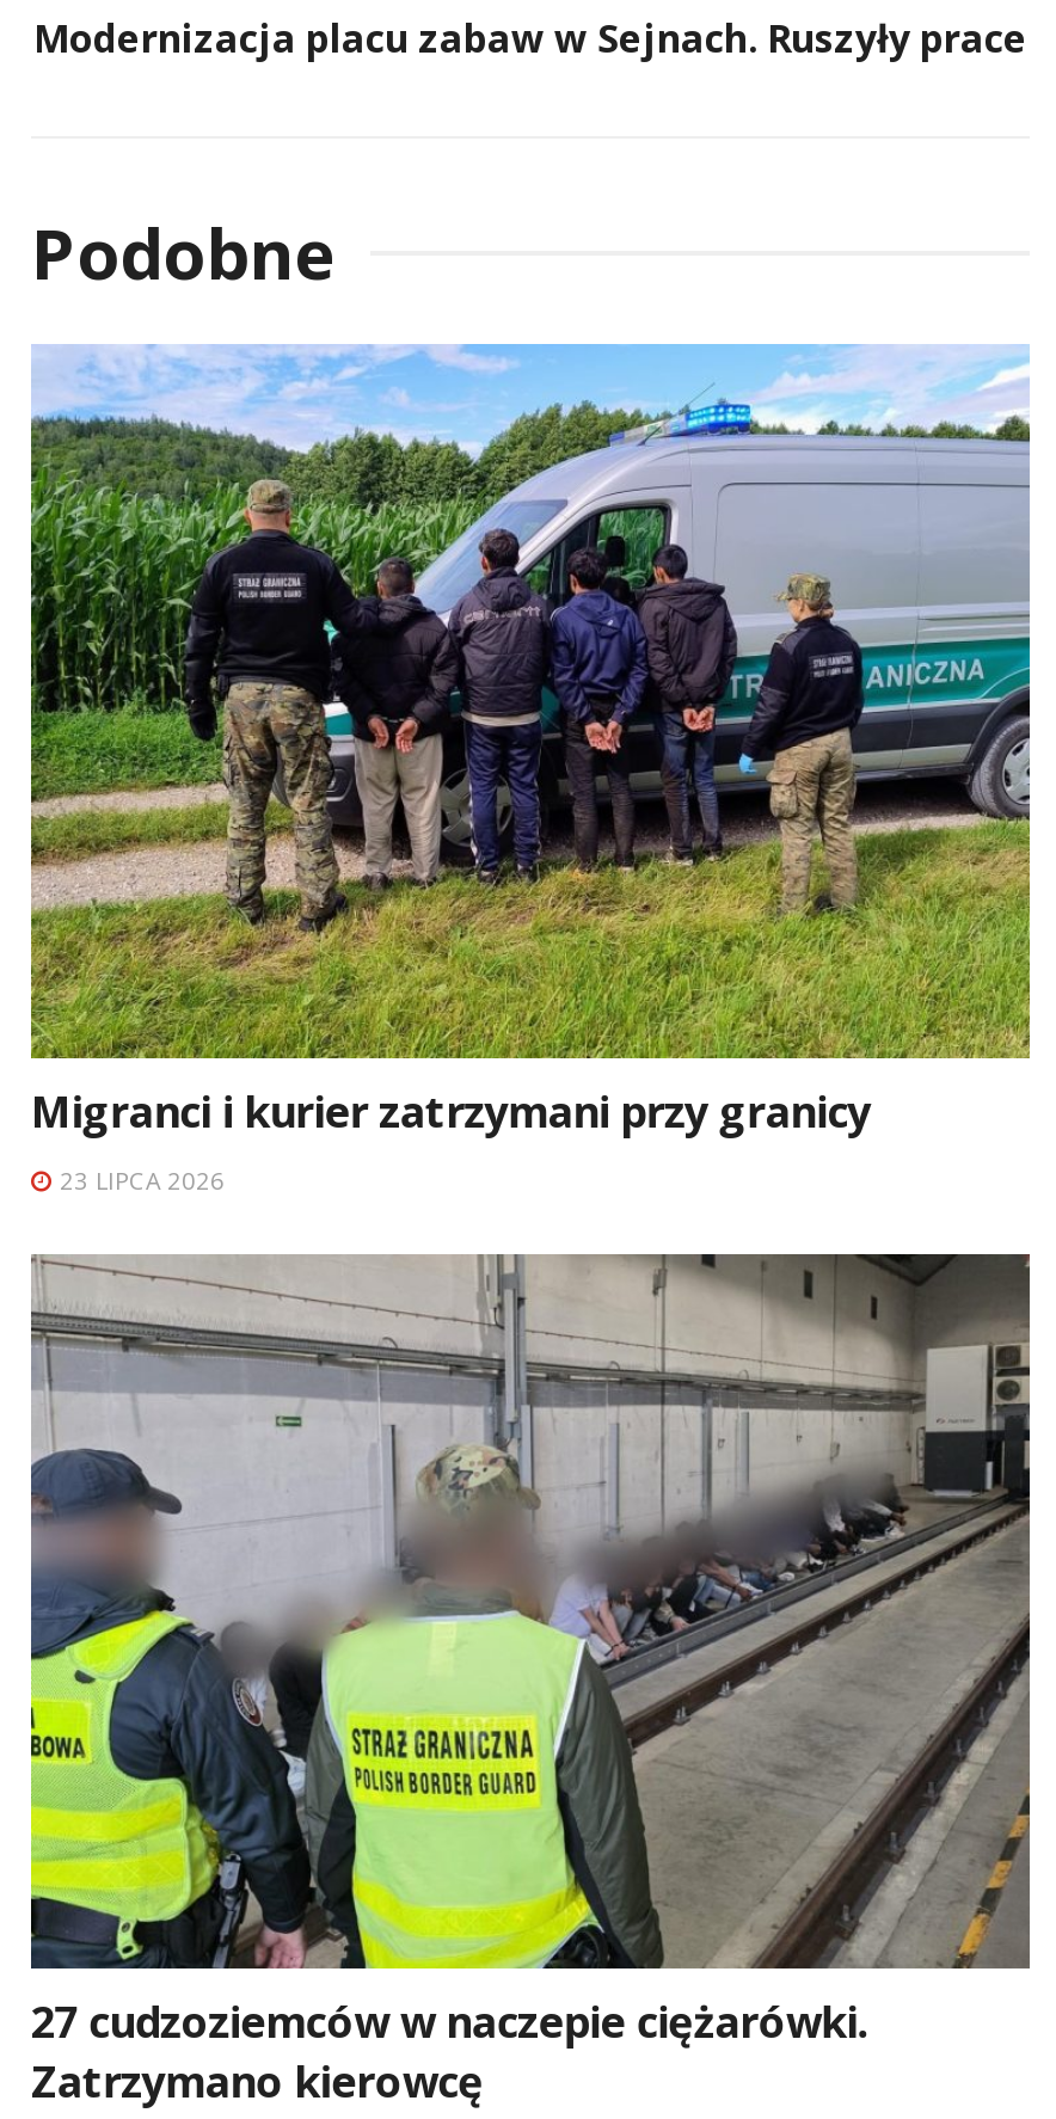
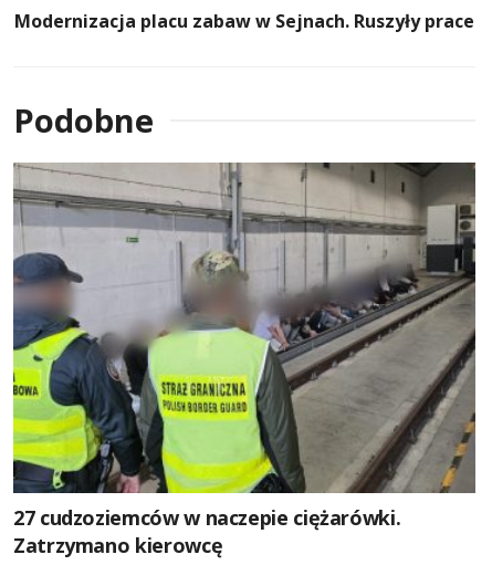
[29,342,1032,1196] [image] | Migranci i kurier zatrzymani przy granicy | 23 LIPCA 2026 -> none

